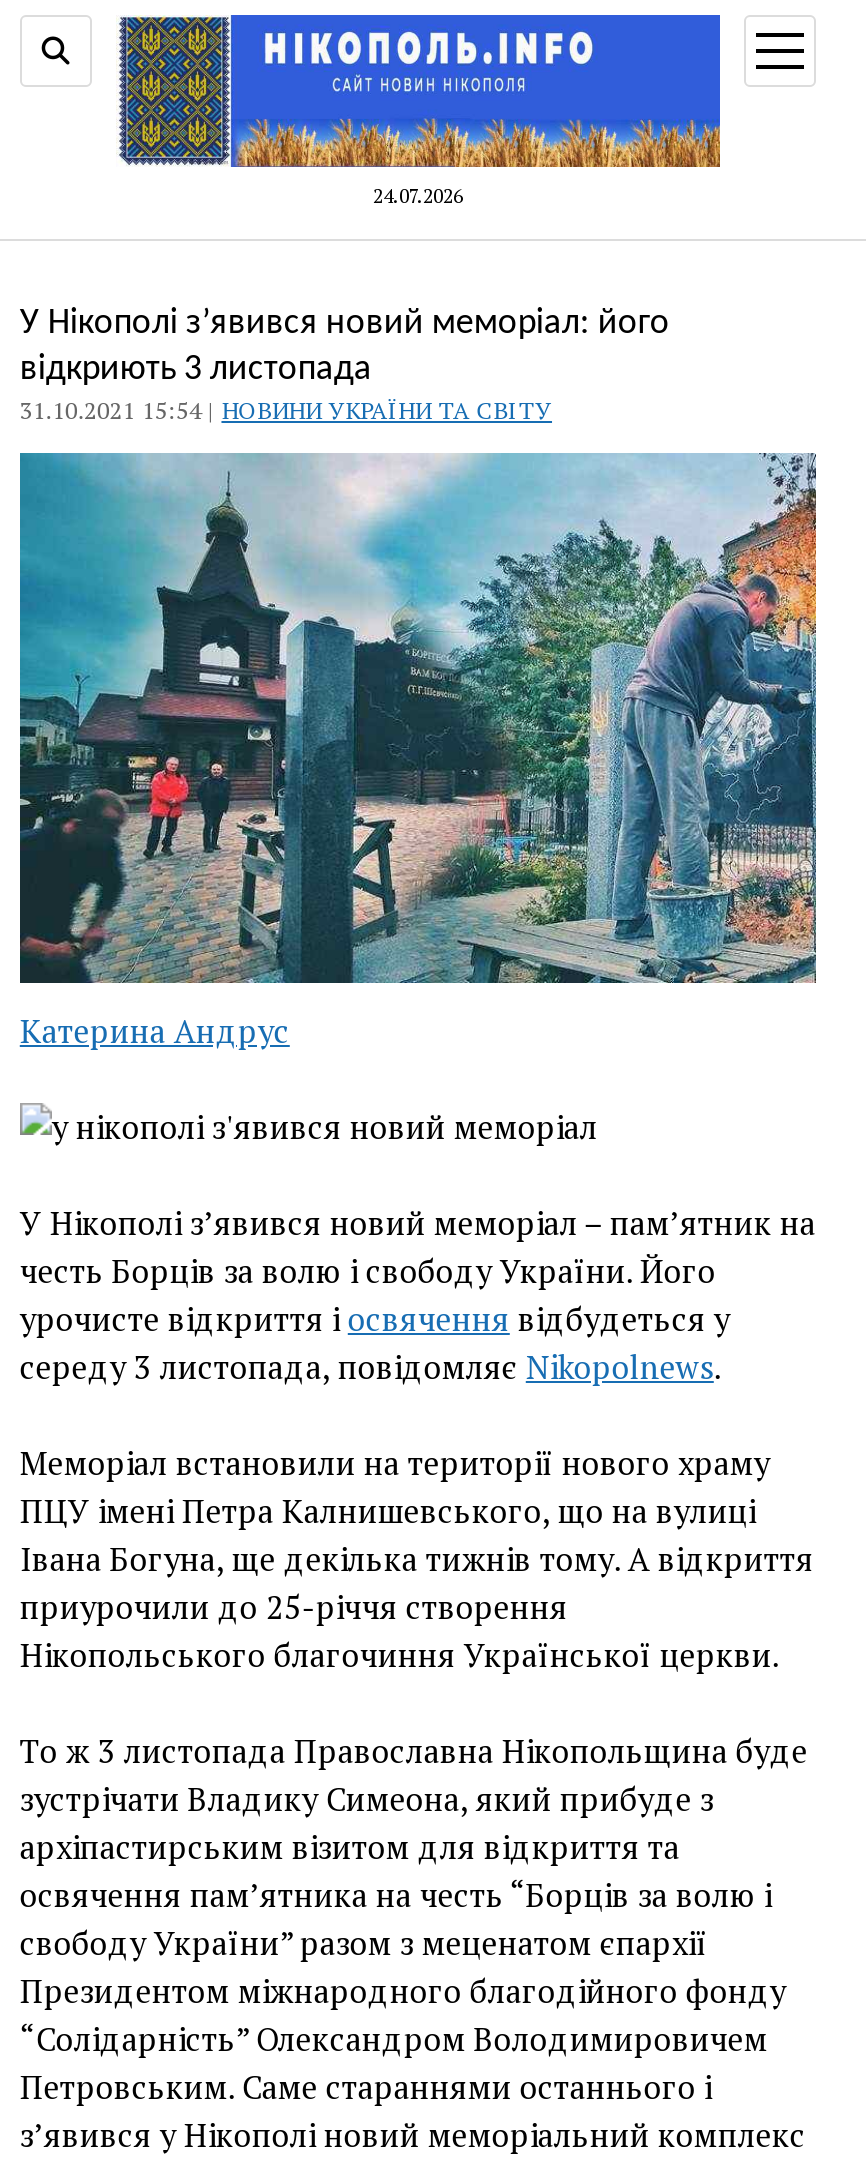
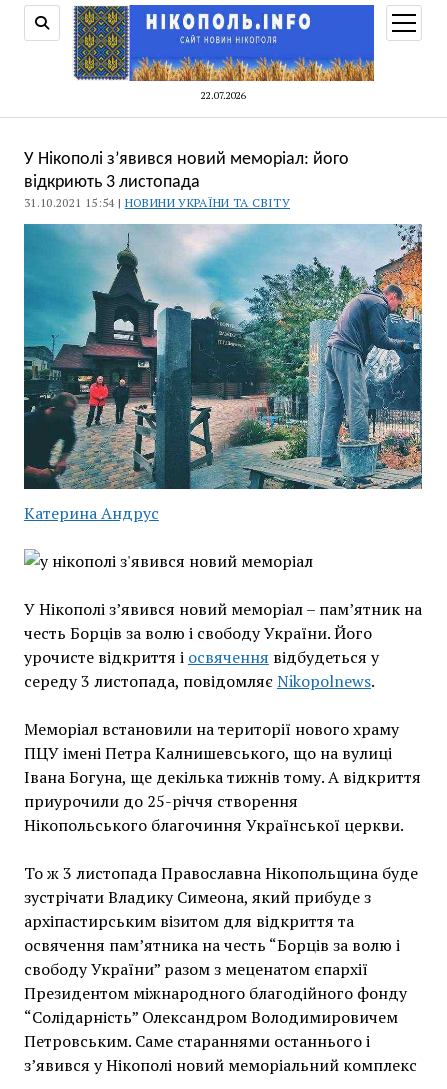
[373,183,463,209] 24.07.2026 -> [200,88,245,101] 22.07.2026

